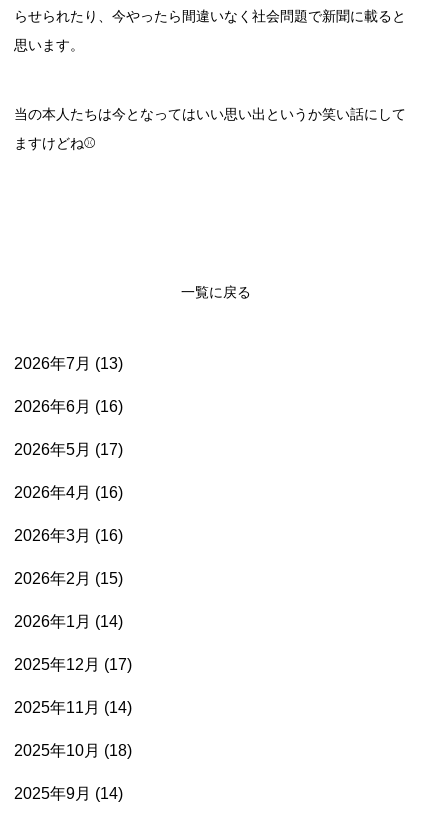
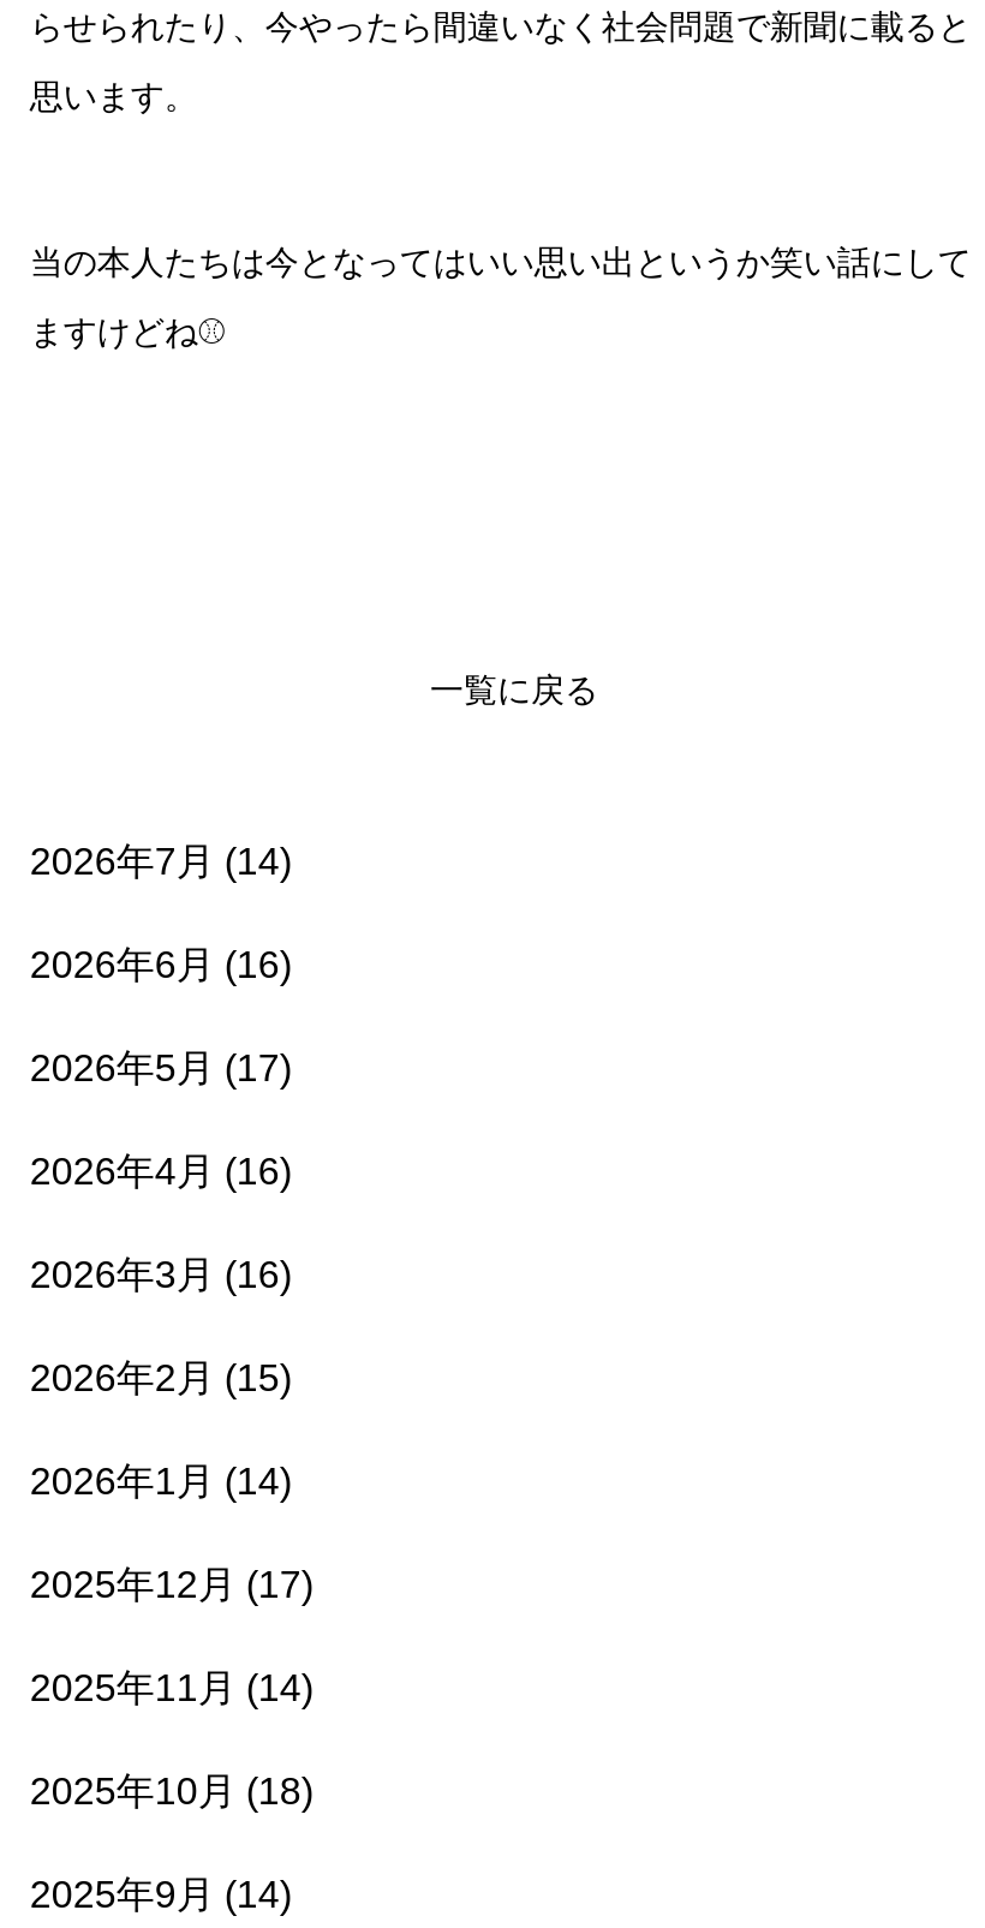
[14,355,123,372] 2026年7月(13) -> [30,842,292,883] 2026年7月(14)

